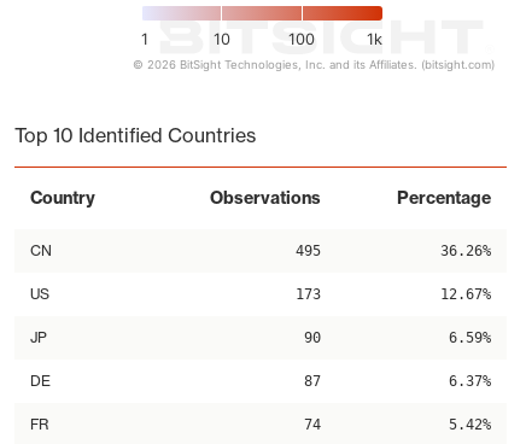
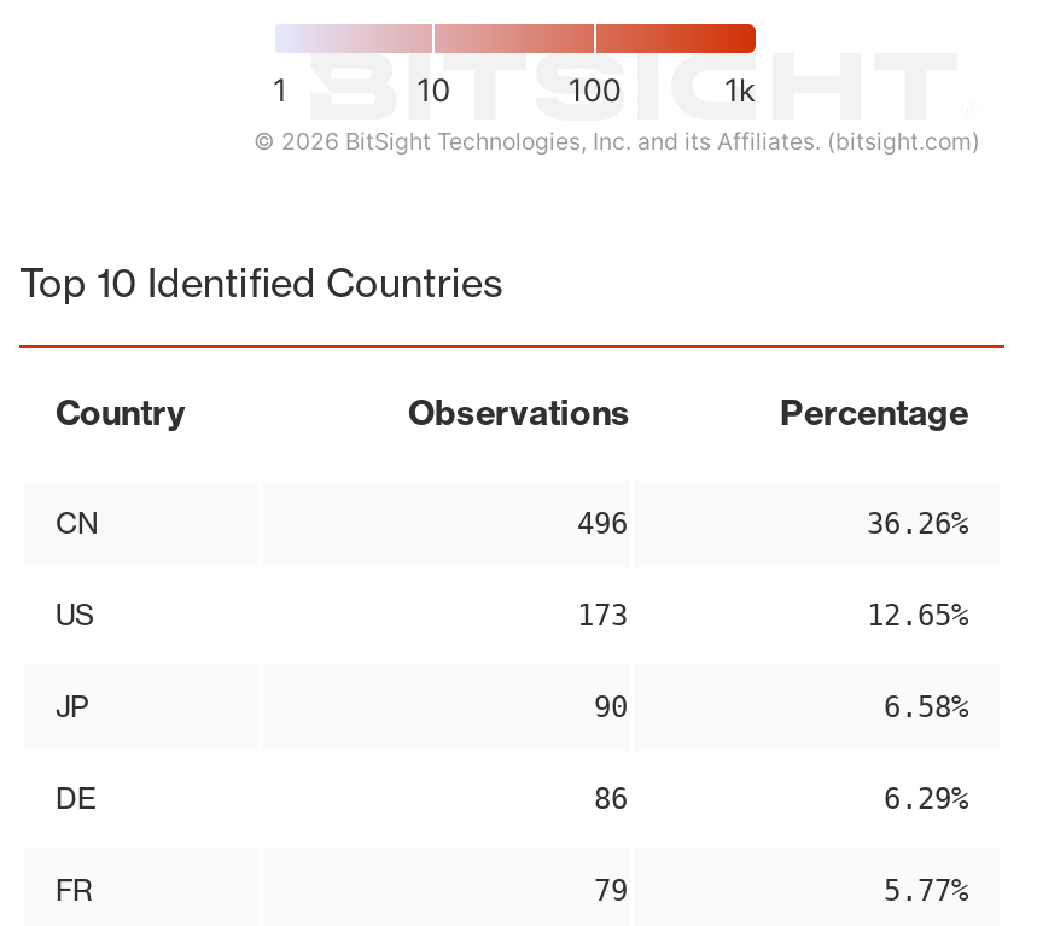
[296,242,321,259] 495 -> [577,507,628,541] 496
[440,285,491,302] 12.67% -> [867,599,968,633] 12.65%
[449,329,491,346] 6.59% -> [884,691,968,725] 6.58%
[304,372,321,389] 87 -> [594,783,628,816] 86
[449,372,491,389] 6.37% -> [884,783,968,816] 6.29%
[304,416,321,433] 74 -> [594,874,628,908] 79
[449,416,491,433] 5.42% -> [884,874,968,908] 5.77%

